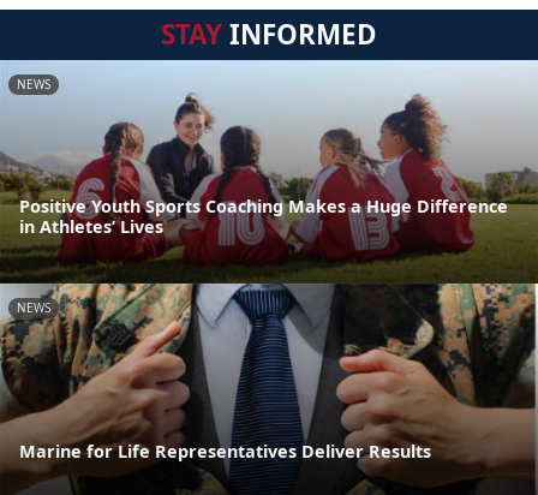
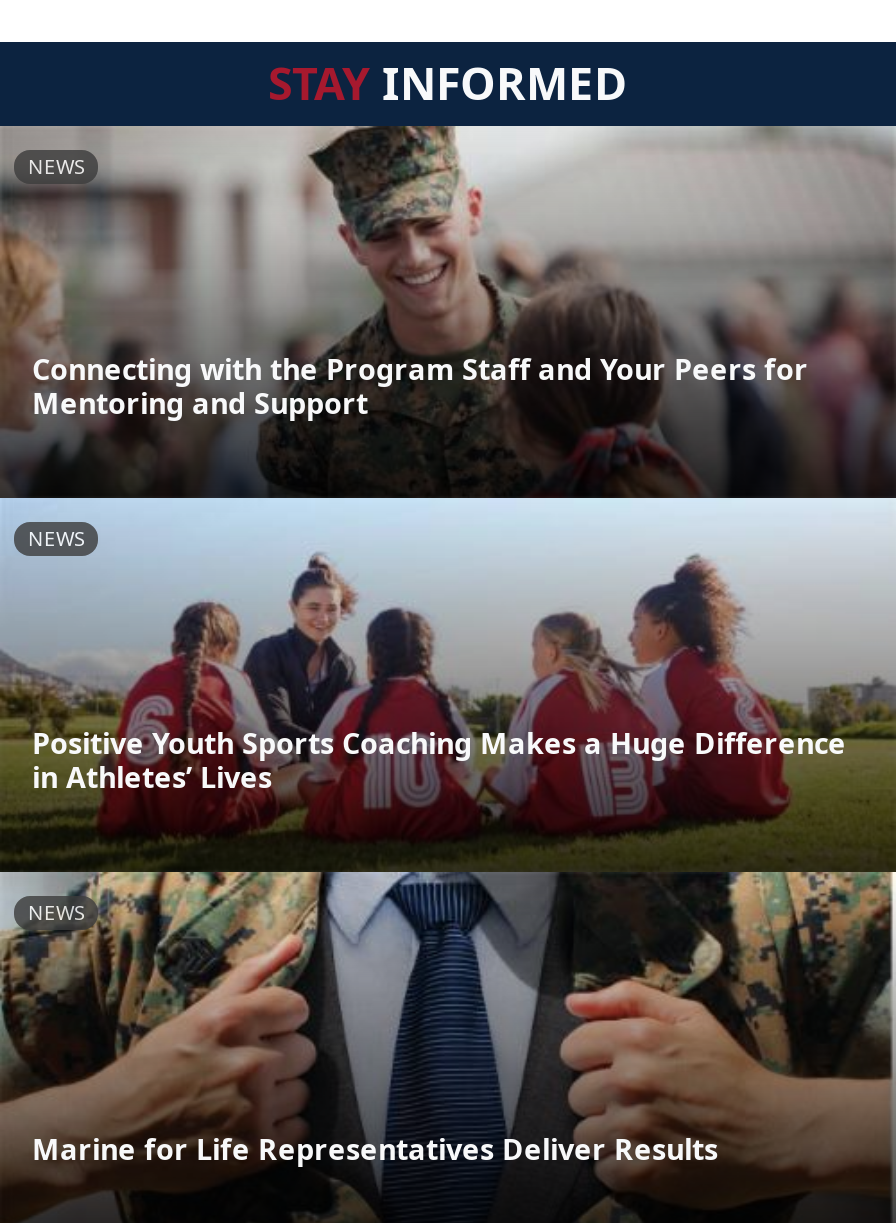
none -> [6,124,890,498] [image] | NEWS
none -> [32,351,808,423] Connecting with the Program Staff and Your Peers for | Mentoring and Support

